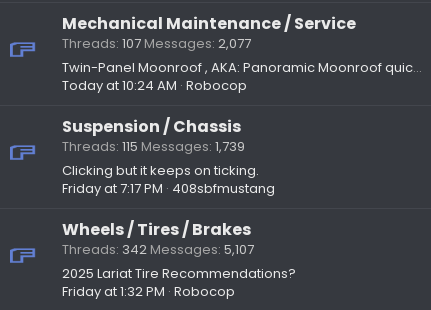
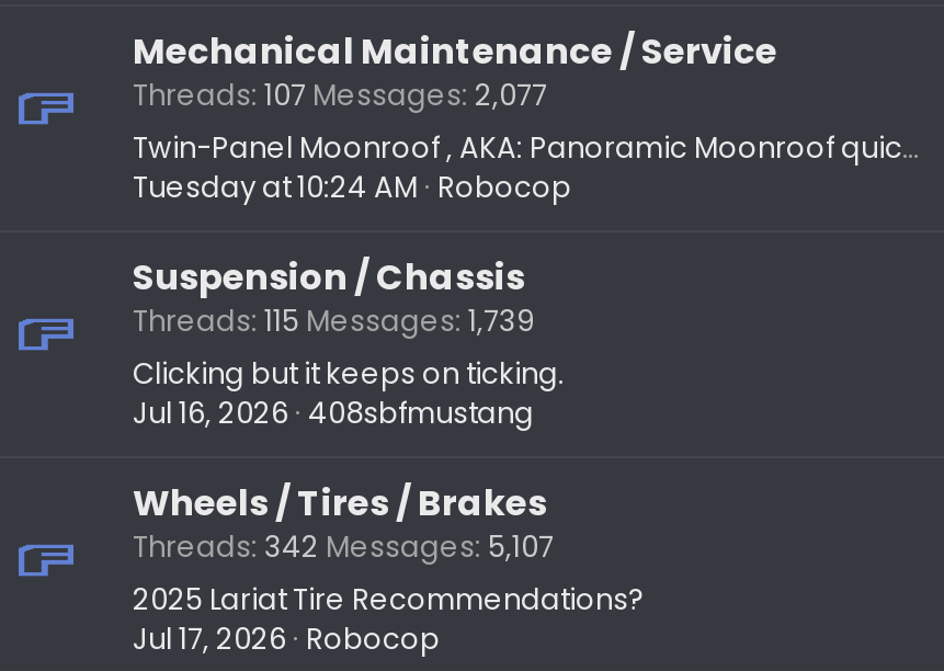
[62,76,247,95] Today at 10:24 AM Robocop -> [133,167,571,208] Tuesday at 10:24 AM Robocop
[62,179,275,198] Friday at 7:17 PM 408sbfmustang -> [133,393,534,434] Jul 16, 2026 408sbfmustang
[62,282,235,301] Friday at 1:32 PM Robocop -> [133,618,440,660] Jul 17, 2026 Robocop

